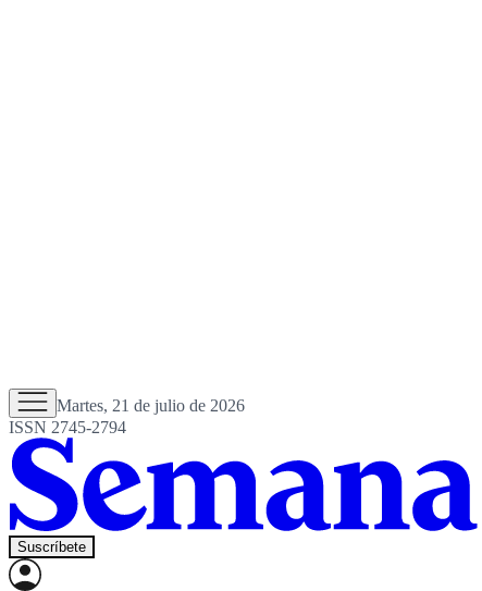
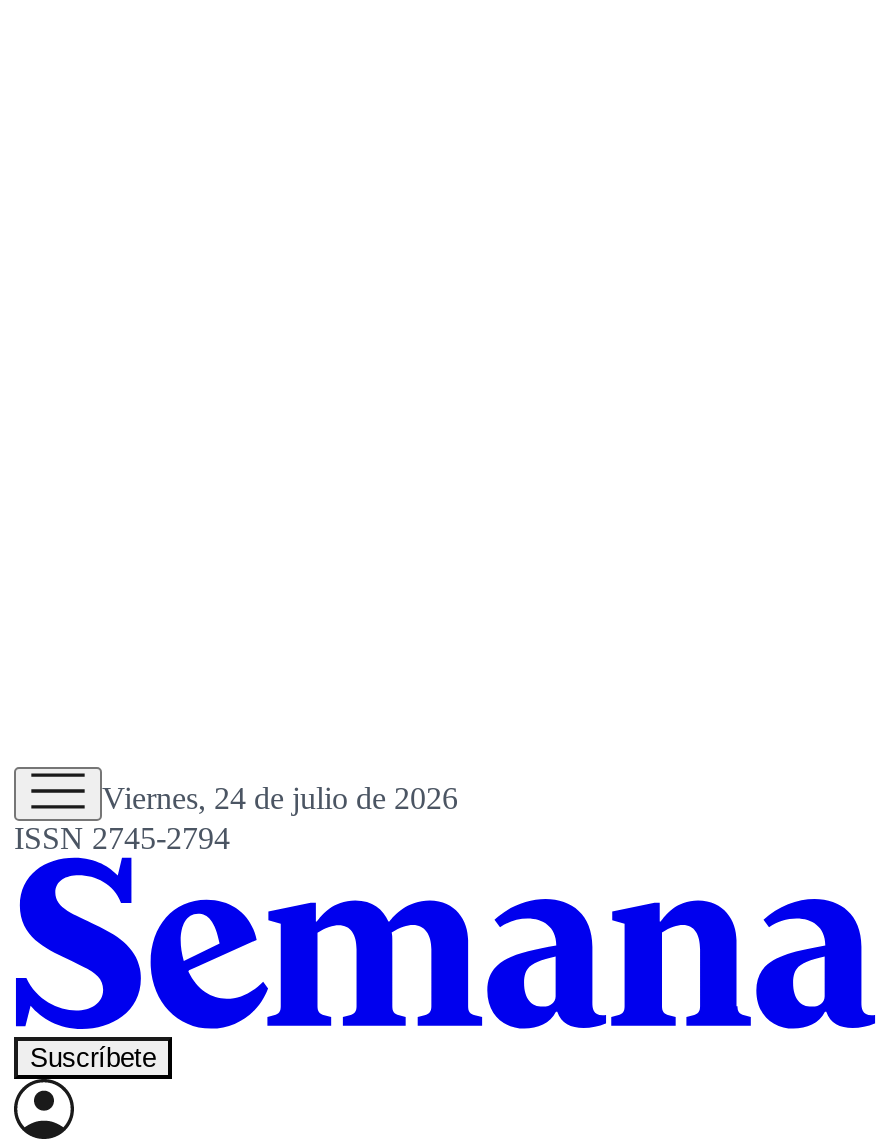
[57,396,245,415] Martes, 21 de julio de 2026 -> [102,781,458,815] Viernes, 24 de julio de 2026

